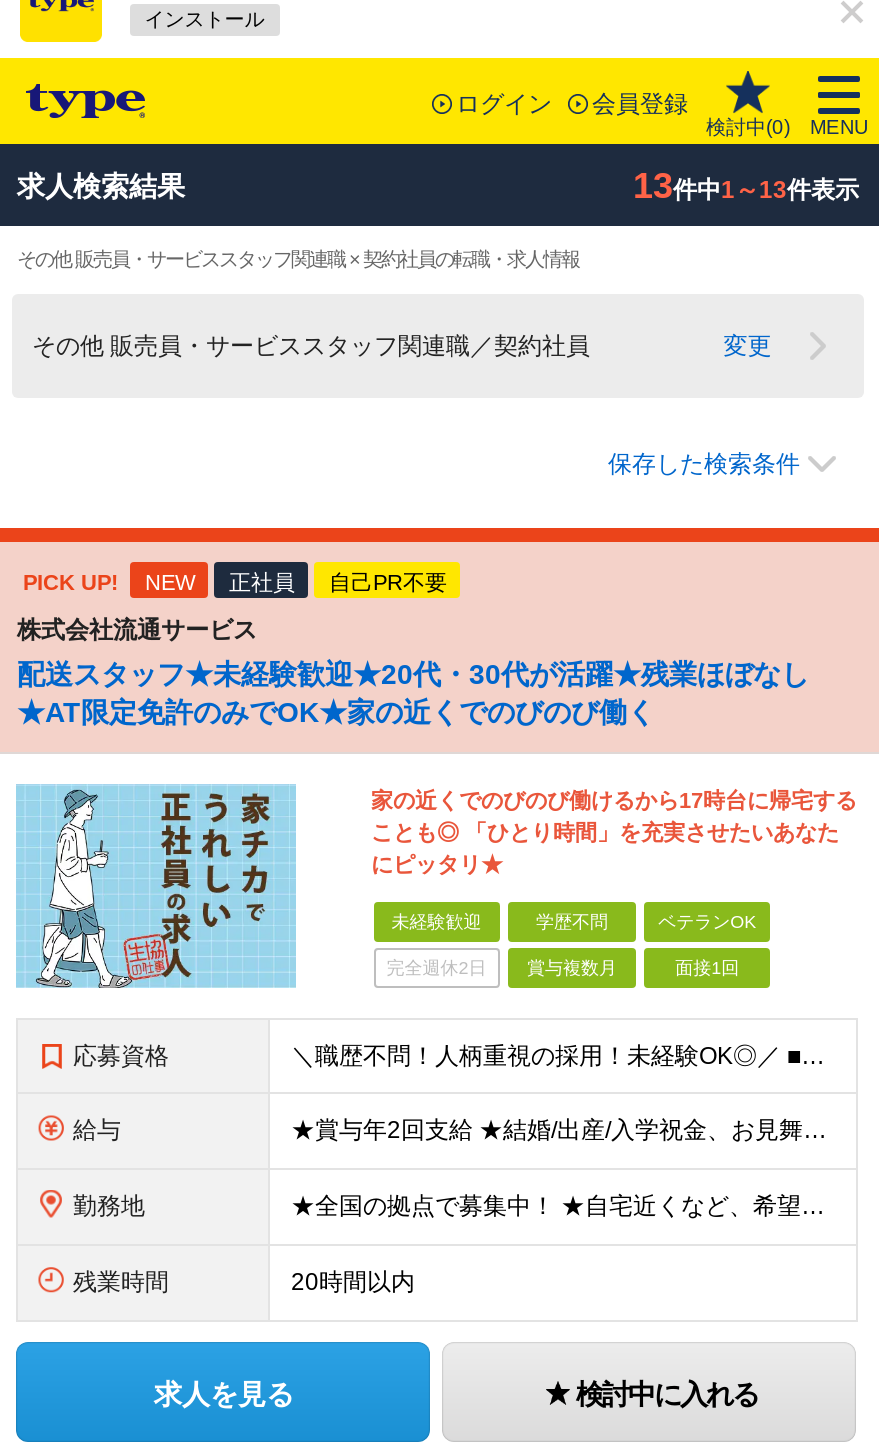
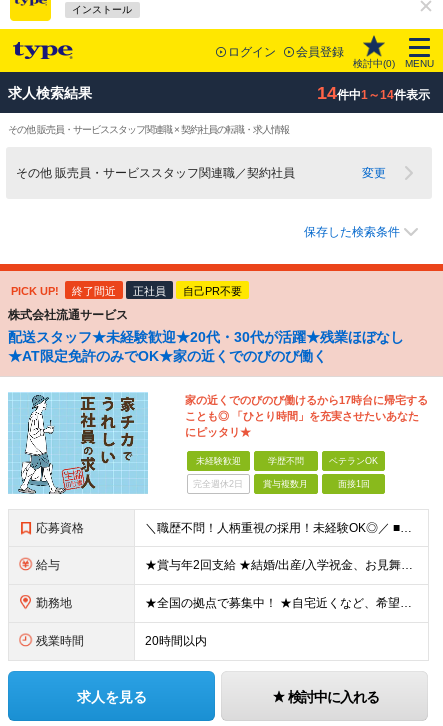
[633,166,859,206] 13件中1～13件表示 -> [316,83,429,103] 14件中1～14件表示
[145,570,195,594] NEW -> [72,285,116,297] 終了間近

